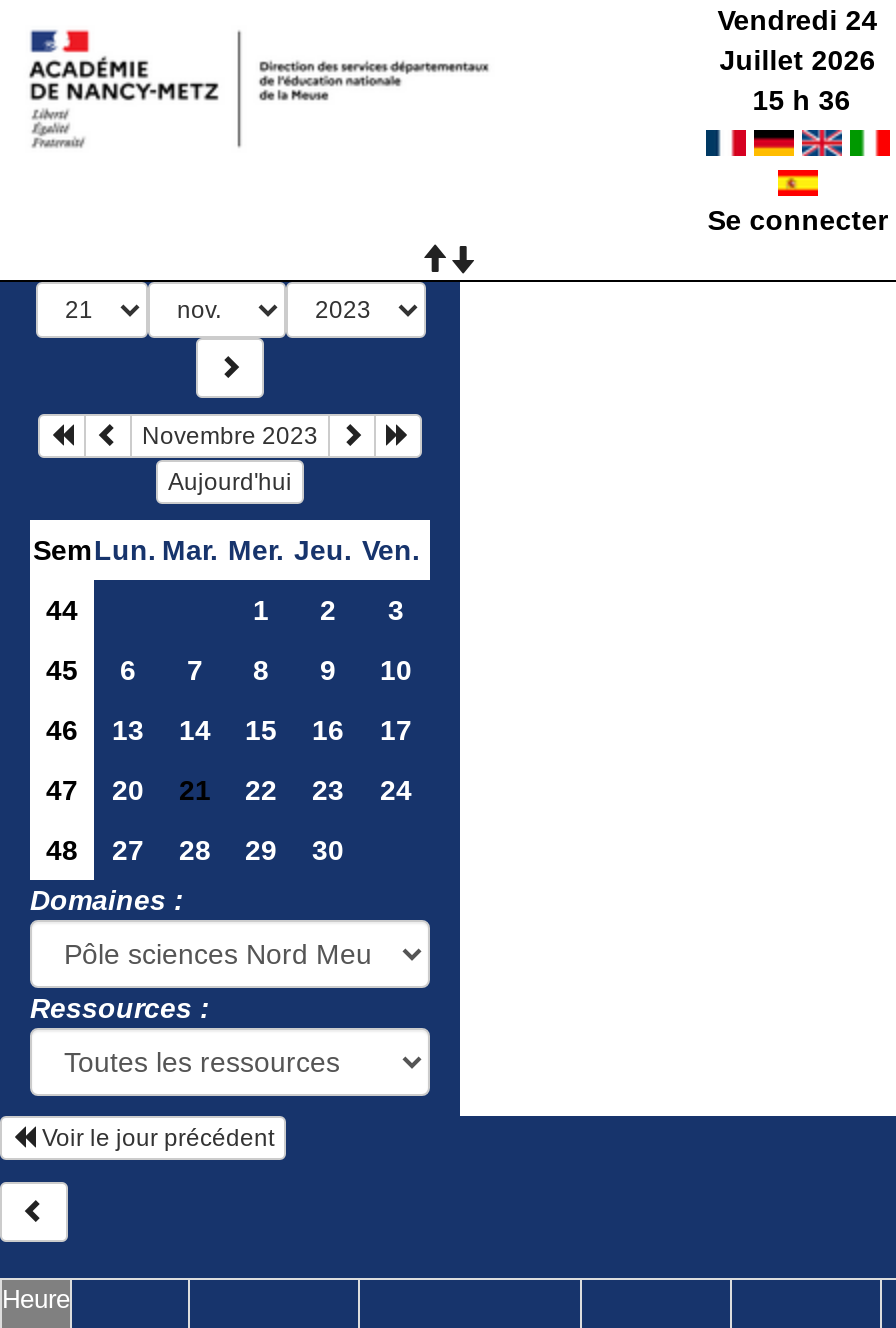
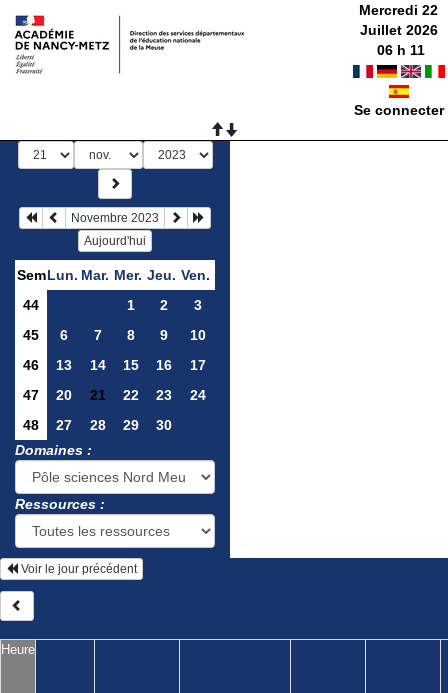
[717,4,877,36] Vendredi 24 -> [359,2,438,18] Mercredi 22
[752,84,850,116] 15 h 36 -> [377,42,425,58] 06 h 11

